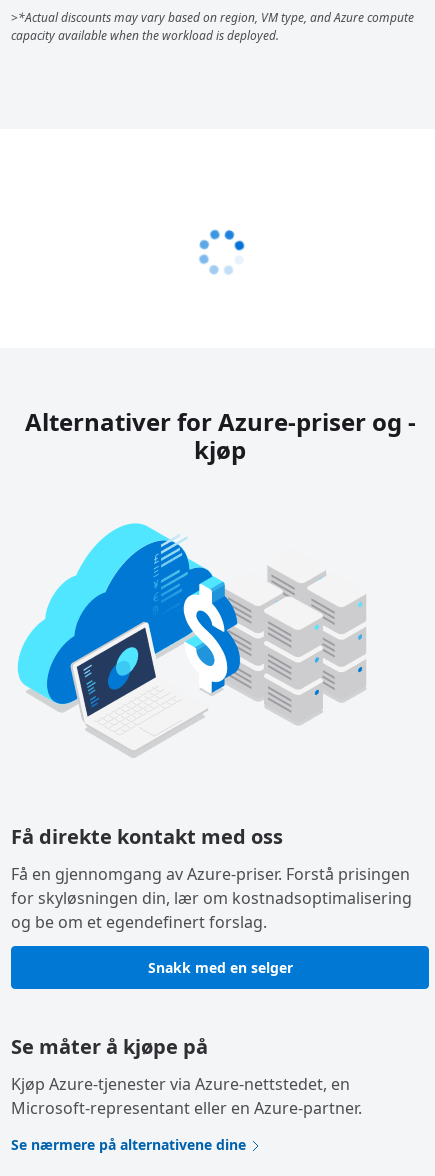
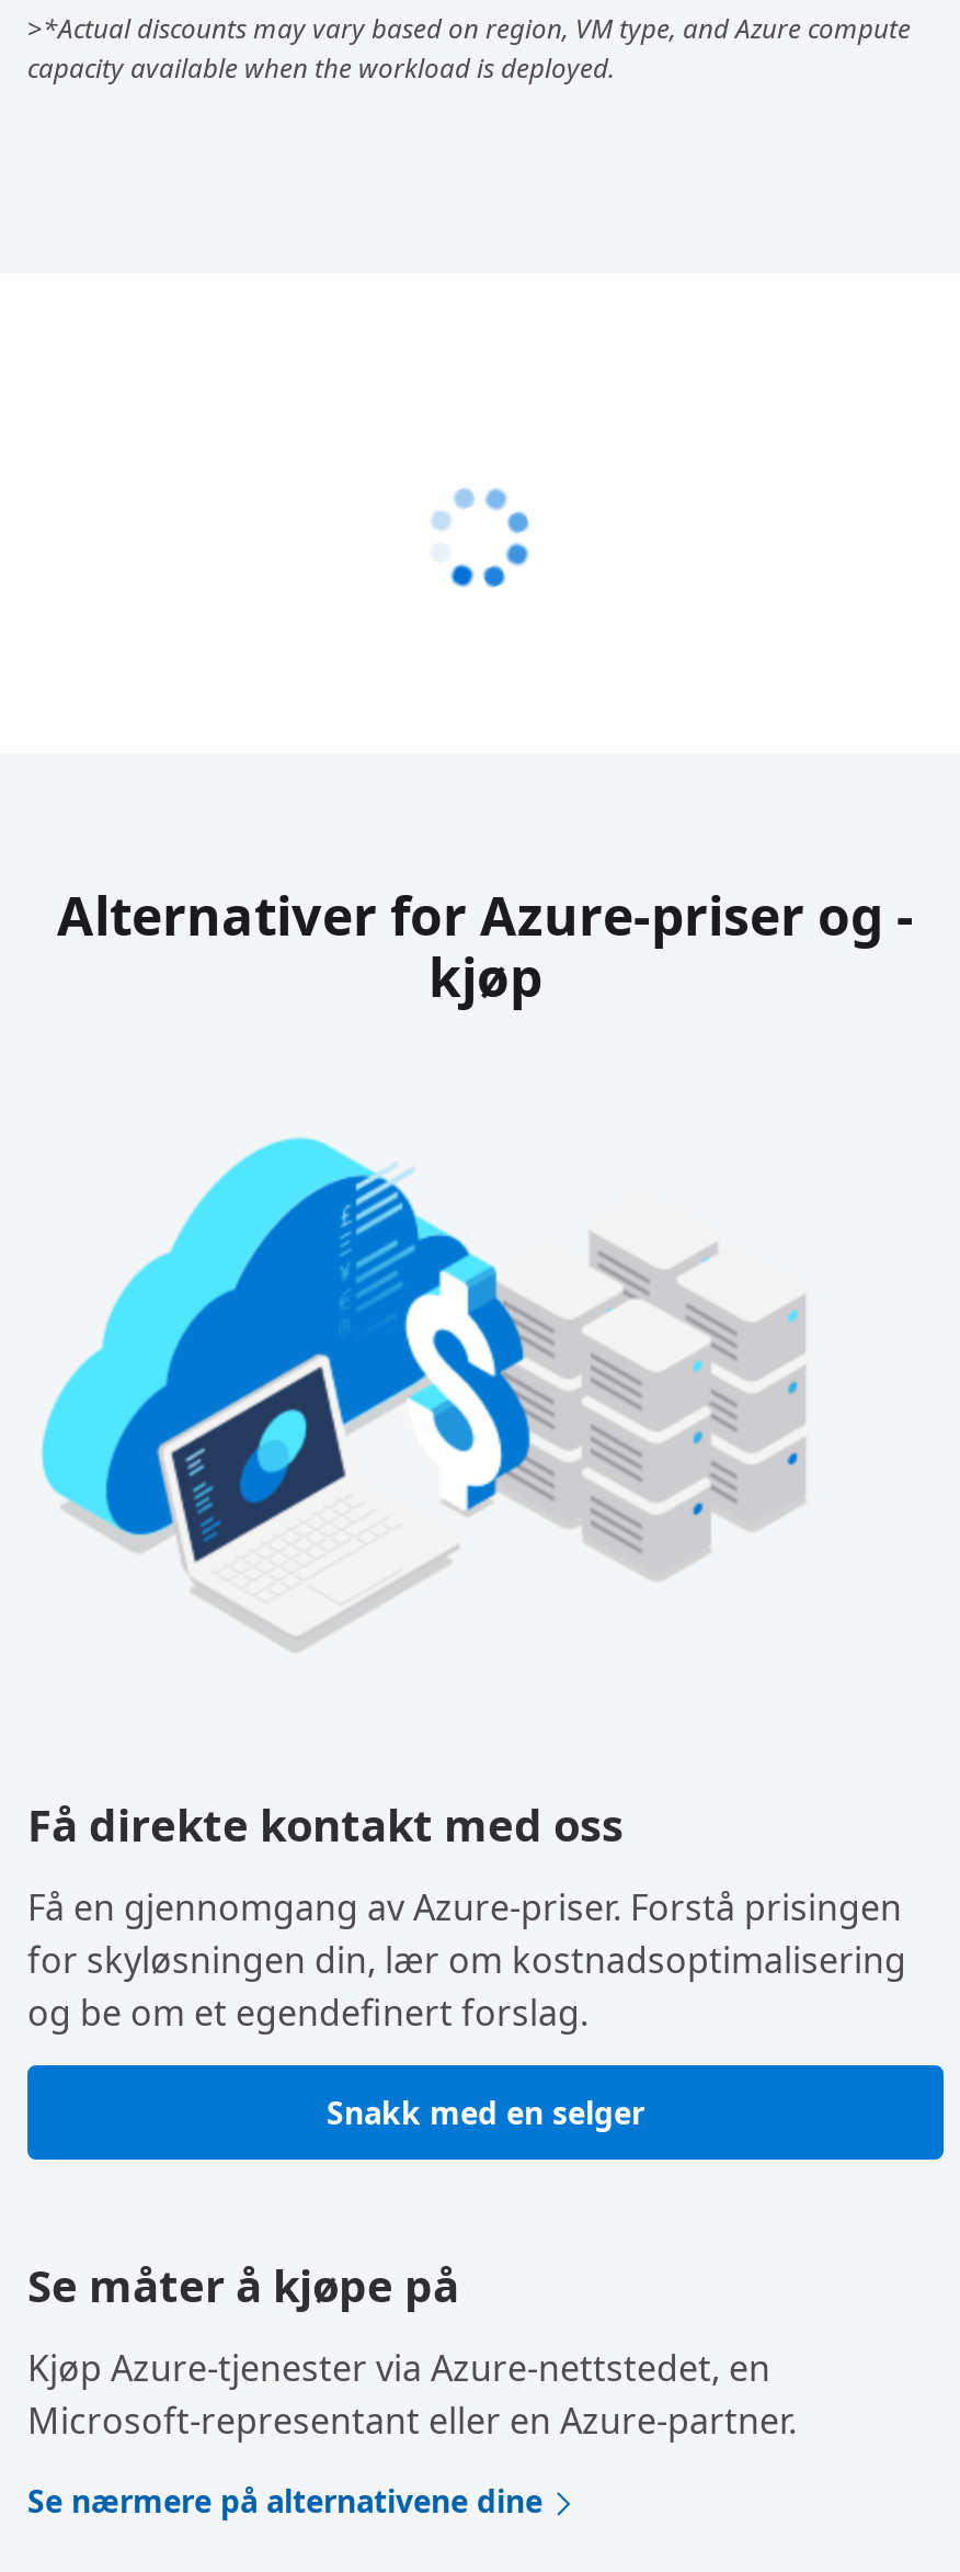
[197,228,245,275] [image] -> [431,488,538,591] [image]

